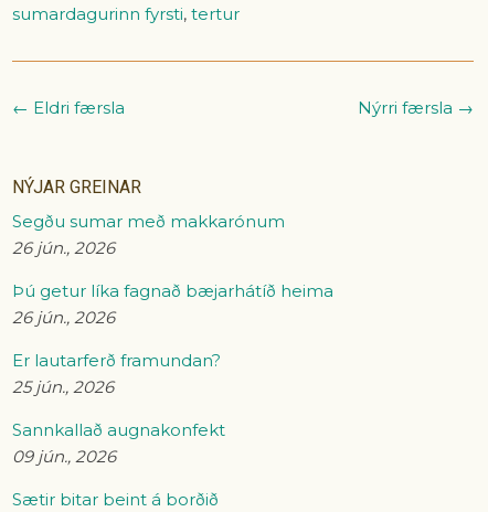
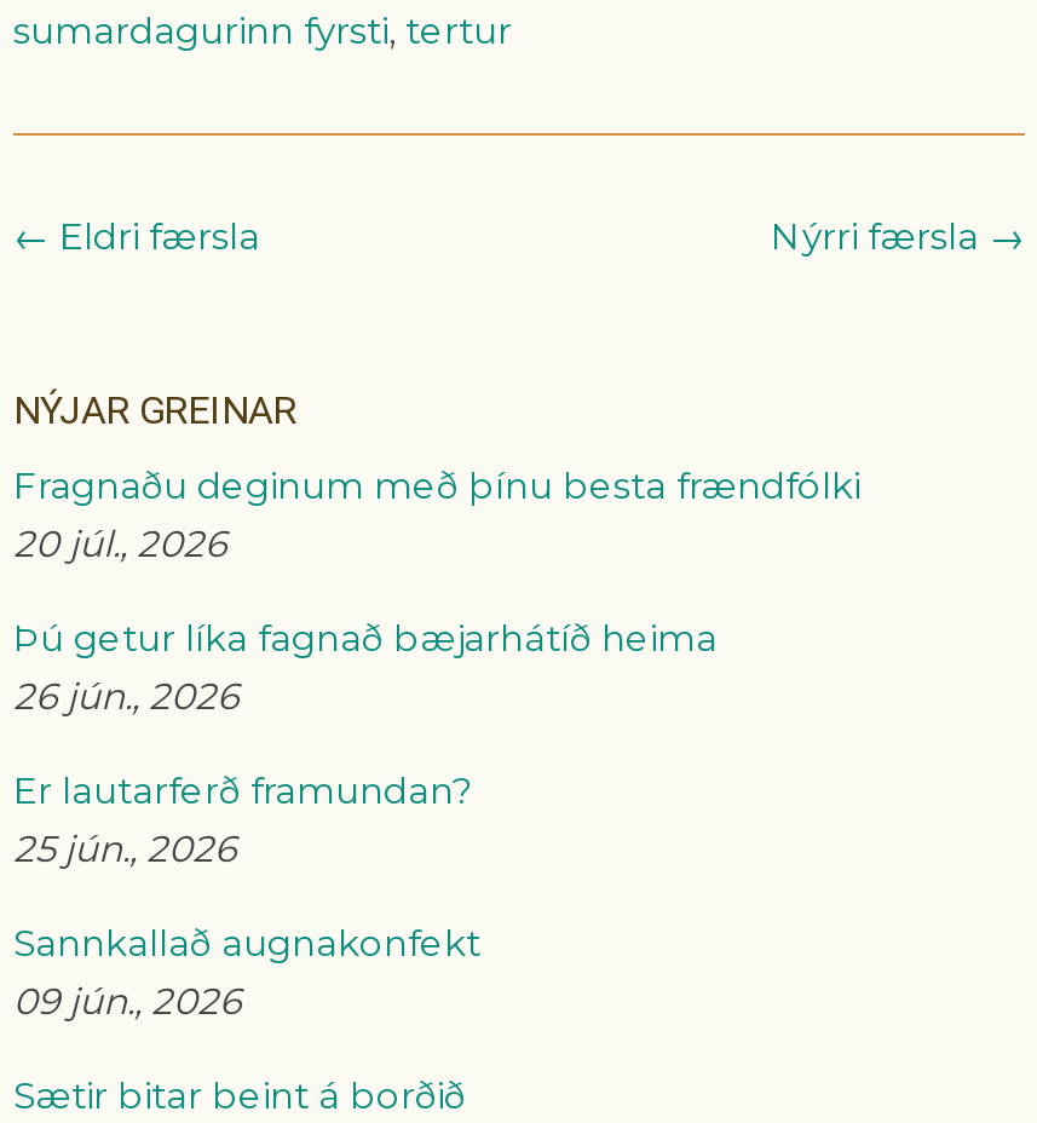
[12,210,285,258] Segðu sumar með makkarónum | 26 jún., 2026 -> [13,461,860,565] Fragnaðu deginum með þínu besta frændfólki | 20 júl., 2026

